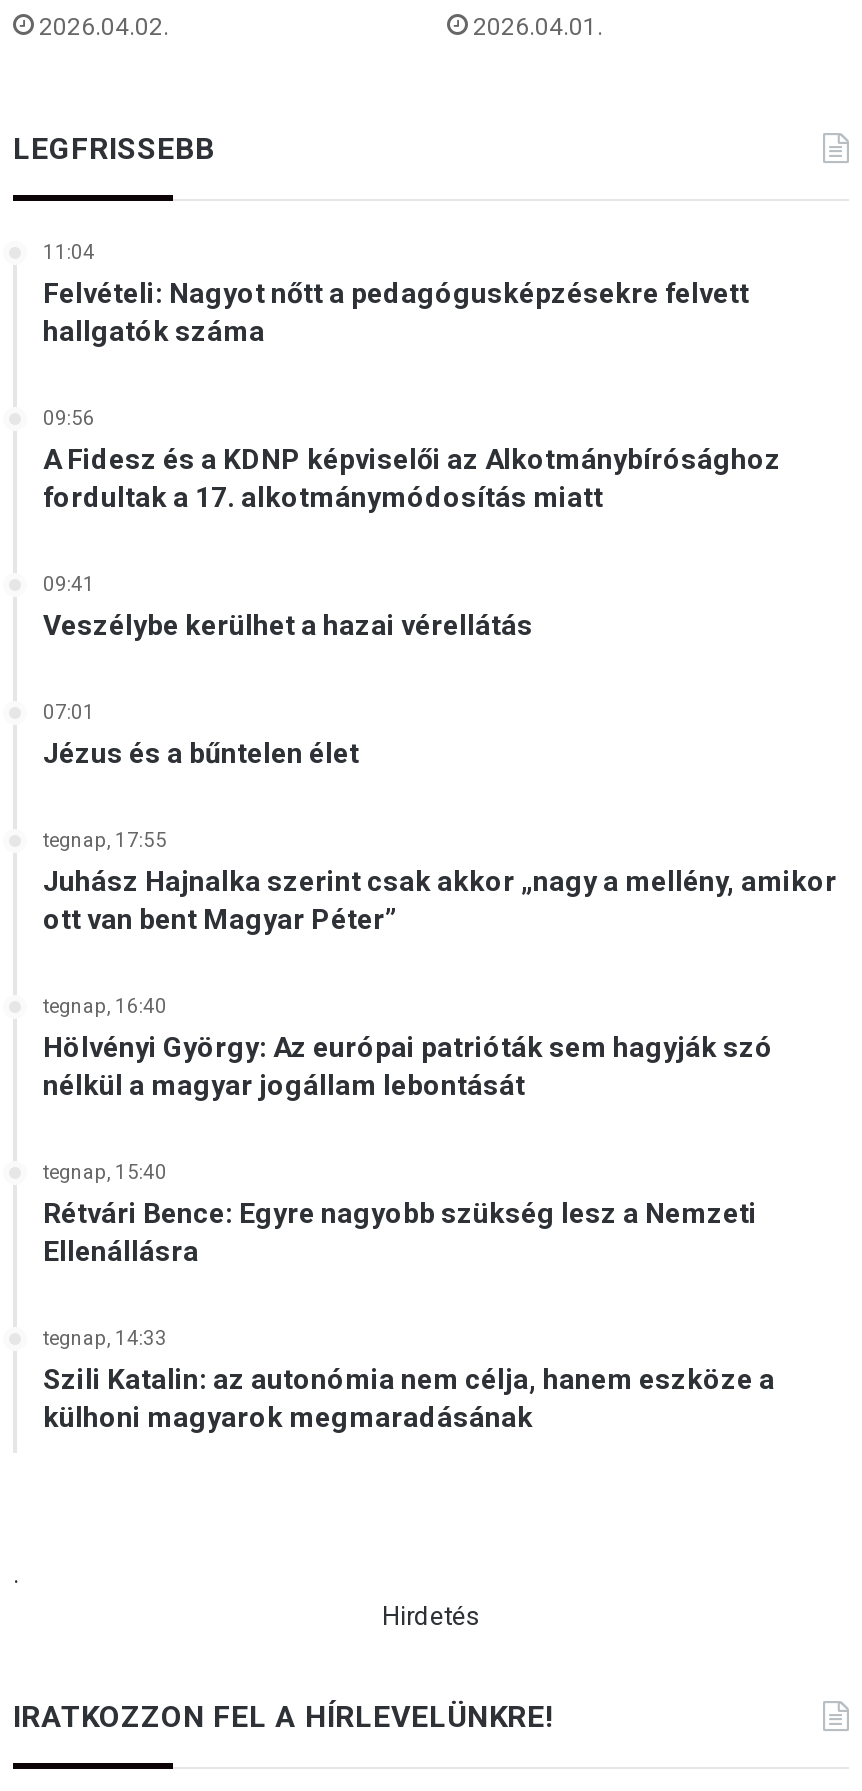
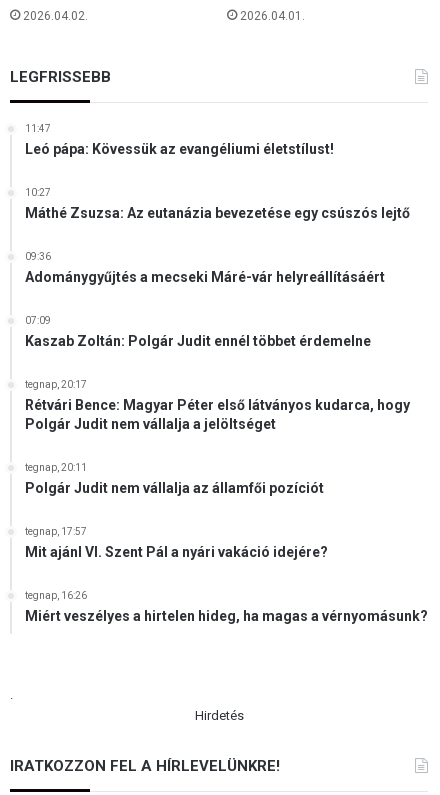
[43,240,749,346] 11:04 | Felvételi: Nagyot nőtt a pedagógusképzésekre felvett | hallgatók száma -> [25,123,334,157] 11:47 | Leó pápa: Kövessük az evangéliumi életstílust!
[43,406,781,512] 09:56 | A Fidesz és a KDNP képviselői az Alkotmánybírósághoz | fordultak a 17. alkotmánymódosítás miatt -> [25,187,410,221] 10:27 | Máthé Zsuzsa: Az eutanázia bevezetése egy csúszós lejtő
[43,572,533,640] 09:41 | Veszélybe kerülhet a hazai vérellátás -> [25,251,385,285] 09:36 | Adománygyűjtés a mecseki Máré-vár helyreállításáért
[43,700,359,768] 07:01 | Jézus és a bűntelen élet -> [25,315,371,349] 07:09 | Kaszab Zoltán: Polgár Judit ennél többet érdemelne
[43,828,837,934] tegnap, 17:55 | Juhász Hajnalka szerint csak akkor „nagy a mellény, amikor | ott van bent Magyar Péter” -> [25,379,410,432] tegnap, 20:17 | Rétvári Bence: Magyar Péter első látványos kudarca, hogy | Polgár Judit nem vállalja a jelöltséget
[43,994,773,1100] tegnap, 16:40 | Hölvényi György: Az európai patrióták sem hagyják szó | nélkül a magyar jogállam lebontását -> [25,462,324,496] tegnap, 20:11 | Polgár Judit nem vállalja az államfői pozíciót
[43,1160,757,1266] tegnap, 15:40 | Rétvári Bence: Egyre nagyobb szükség lesz a Nemzeti | Ellenállásra -> [25,526,328,560] tegnap, 17:57 | Mit ajánl VI. Szent Pál a nyári vakáció idejére?
[43,1326,775,1432] tegnap, 14:33 | Szili Katalin: az autonómia nem célja, hanem eszköze a | külhoni magyarok megmaradásának -> [25,590,428,624] tegnap, 16:26 | Miért veszélyes a hirtelen hideg, ha magas a vérnyomásunk?

